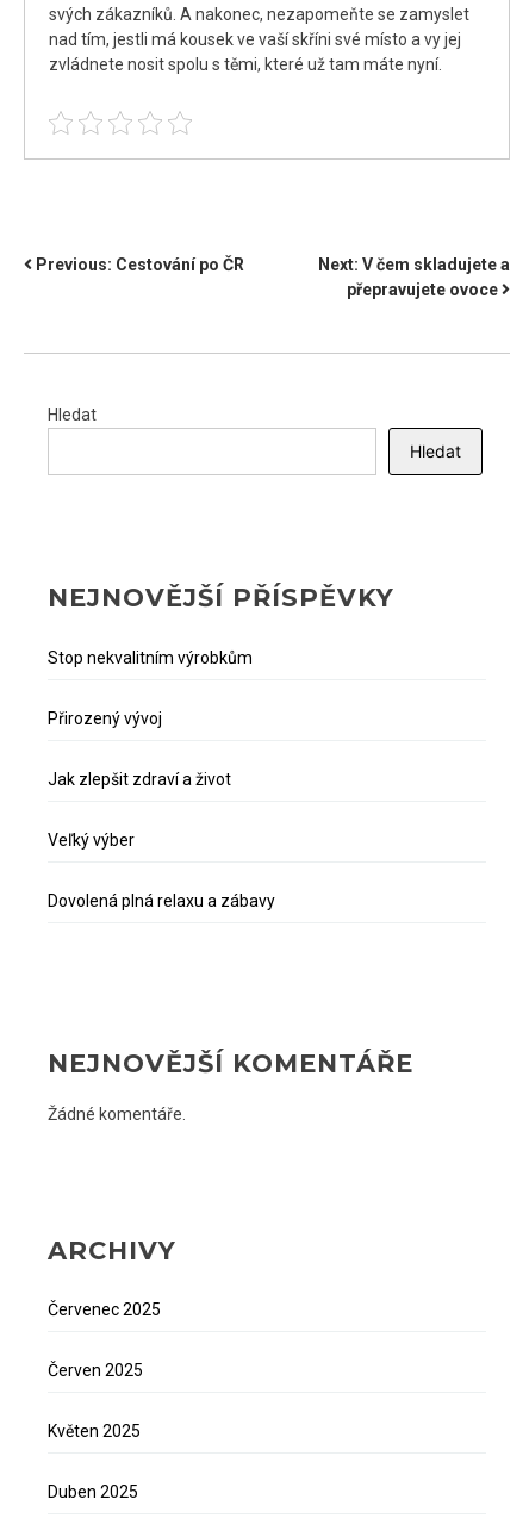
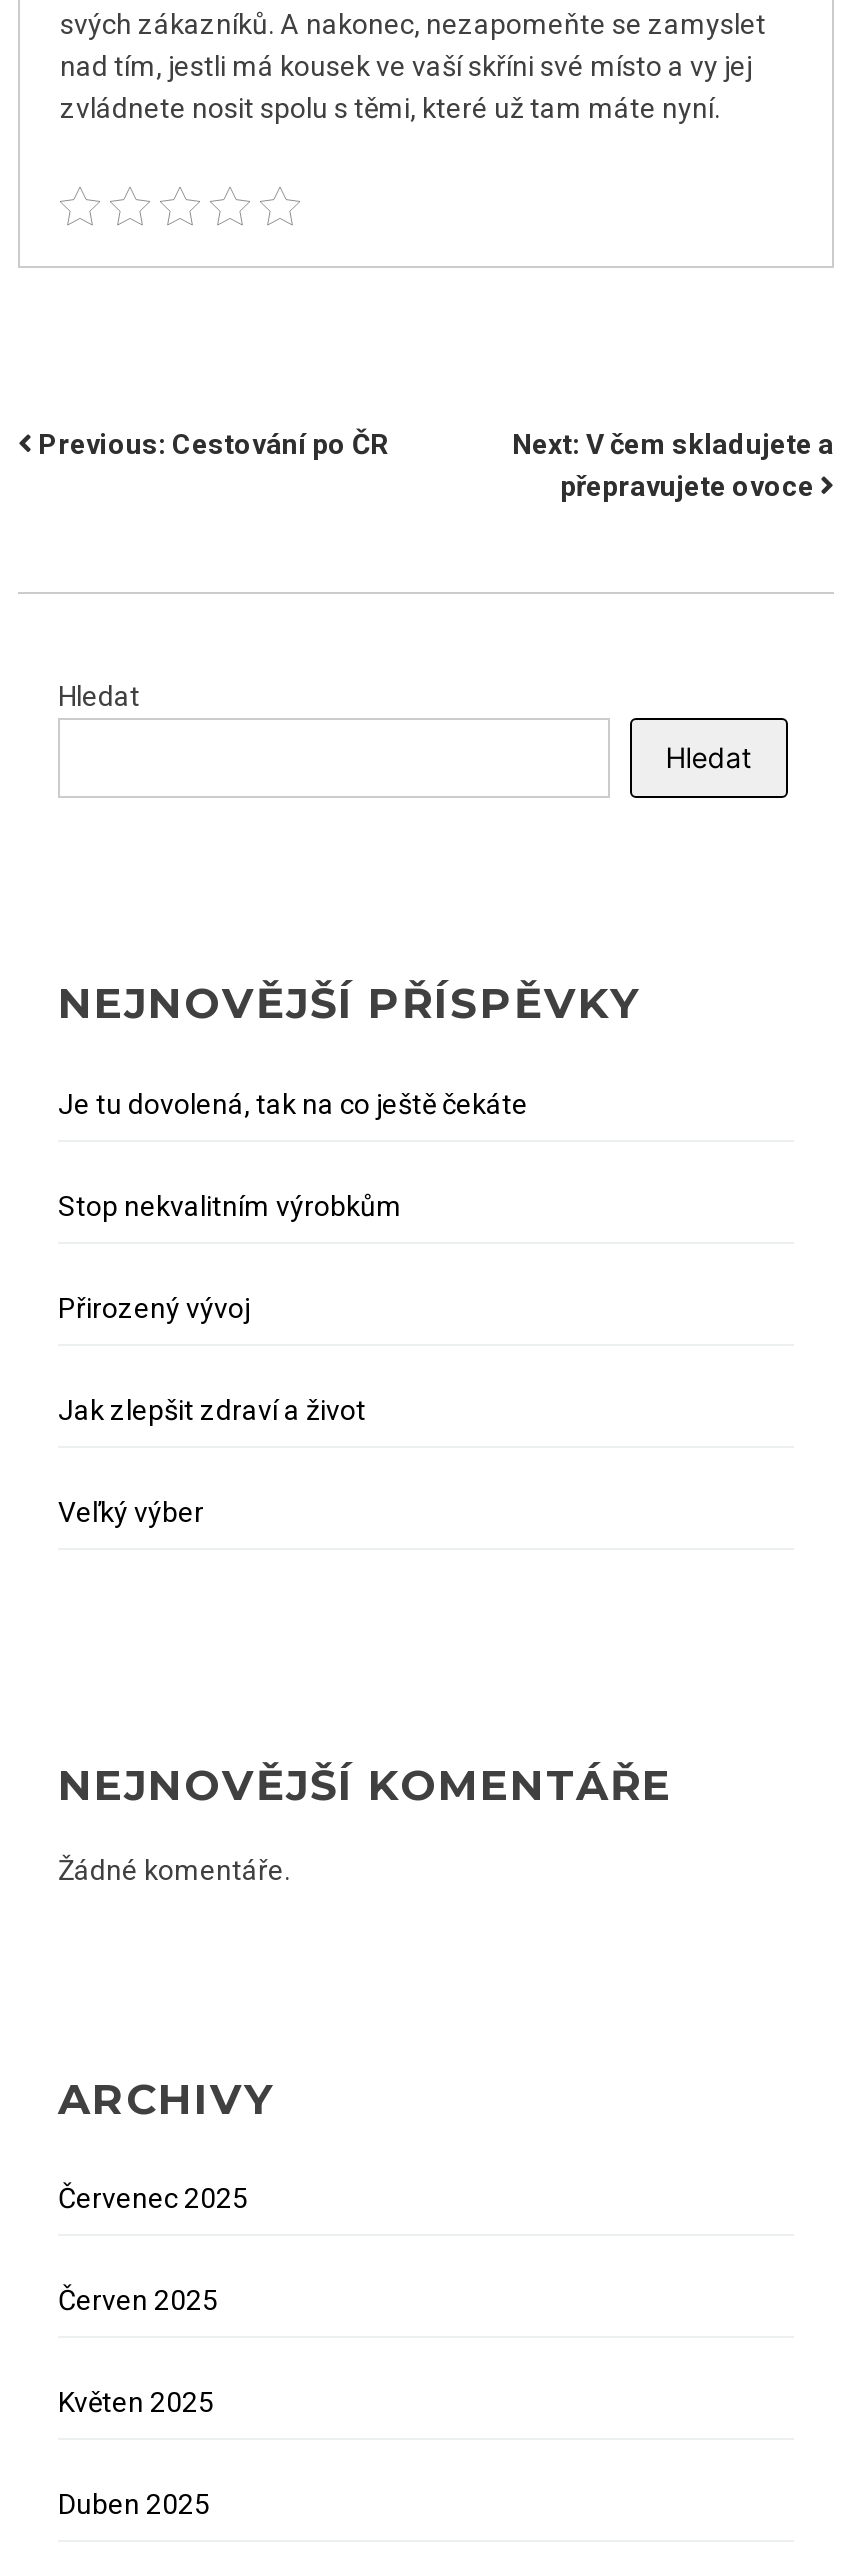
none -> [58,1087,528,1119] Je tu dovolená, tak na co ještě čekáte
moved [48,648,253,849] -> [58,1189,402,1527]: Stop nekvalitním výrobkům | Přirozený vývoj | Jak zlepšit zdraví a život | Veľký výber
[48,891,275,910] Dovolená plná relaxu a zábavy -> none

